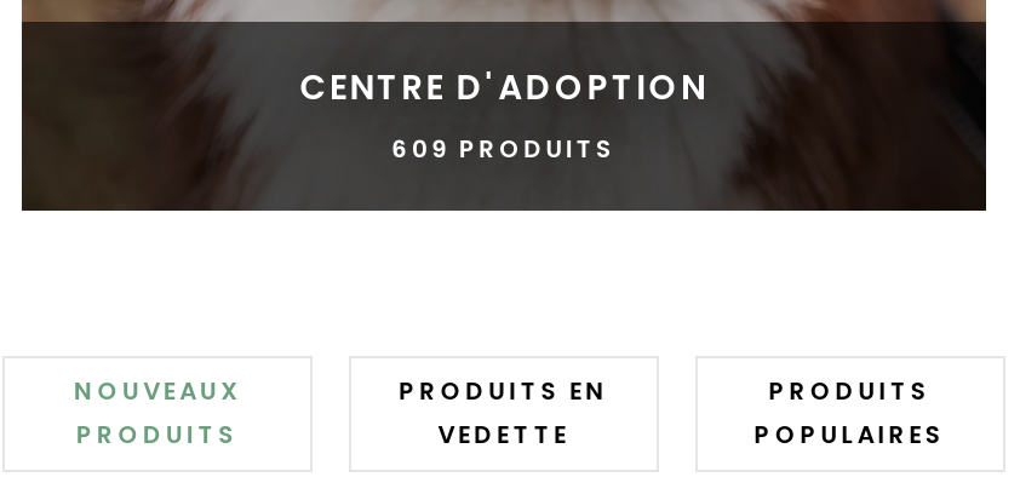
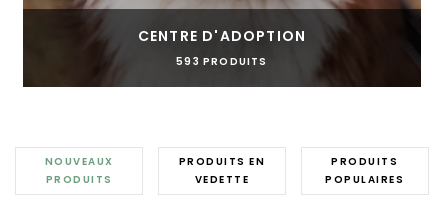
[392,131,616,168] 609 PRODUITS -> [176,54,268,69] 593 PRODUITS

